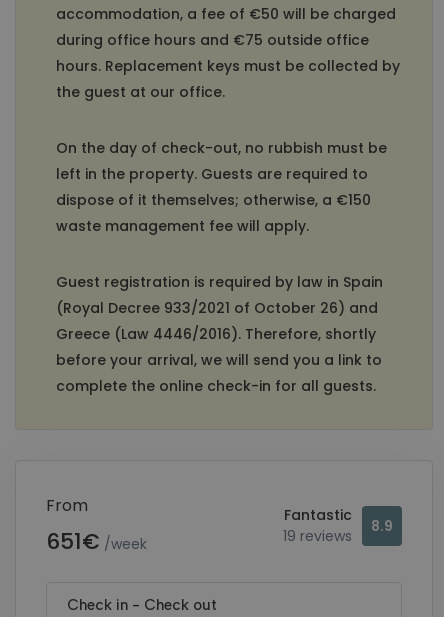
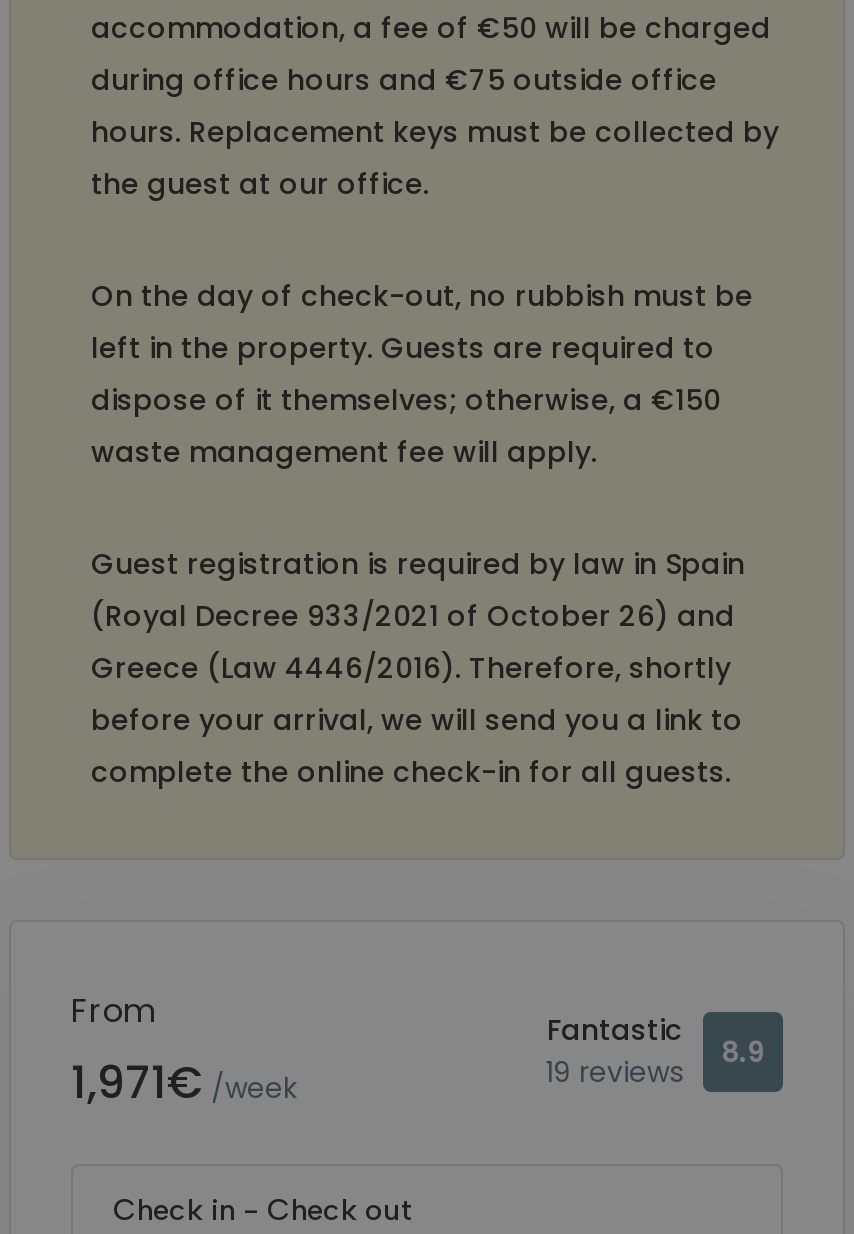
[46,526,147,557] 651€ /week -> [71,1052,297,1114] 1,971€ /week

